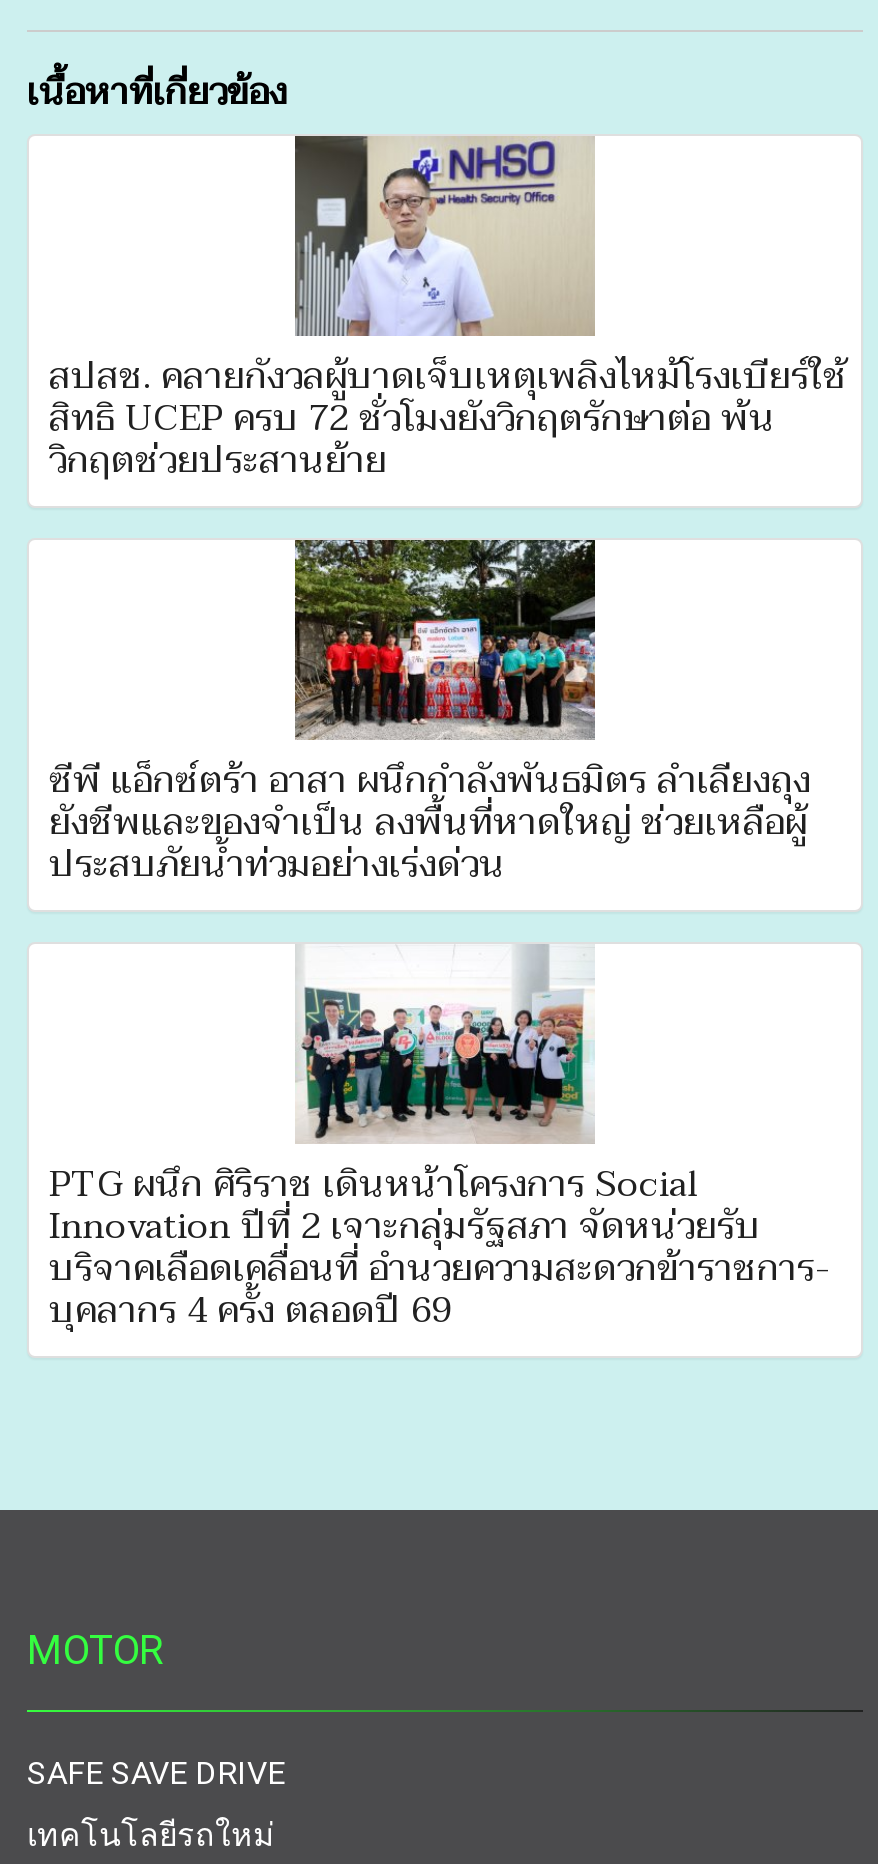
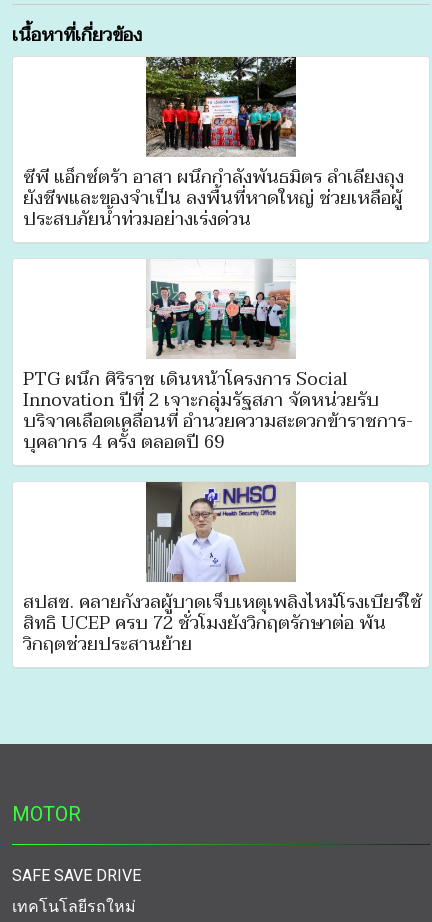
moved [49,136,847,492] -> [23,481,422,660]: [image] | สปสช. คลายกังวลผู้บาดเจ็บเหตุเพลิงไหม้โรงเบียร์ใช้ | สิทธิ UCEP ครบ 72 ชั่วโมงยังวิกฤตรักษาต่อ พ้น | วิกฤตช่วยประสานย้าย
moved [49,536,829,1342] -> [23,55,413,458]: [image] | ซีพี แอ็กซ์ตร้า อาสา ผนึกกำลังพันธมิตร ลำเลียงถุง | ยังชีพและของจำเป็น ลงพื้นที่หาดใหญ่ ช่วยเหลือผู้ | ประสบภัยน้ำท่วมอย่างเร่งด่วน | PTG ผนึก ศิริราช เดินหน้าโครงการ Social | Innovation ปีที่ 2 เจาะกลุ่มรัฐสภา จัดหน่วยรับ | บริจาคเลือดเคลื่อนที่ อำนวยความสะดวกข้าราชการ- | บุคลากร 4 ครั้ง ตลอดปี 69

